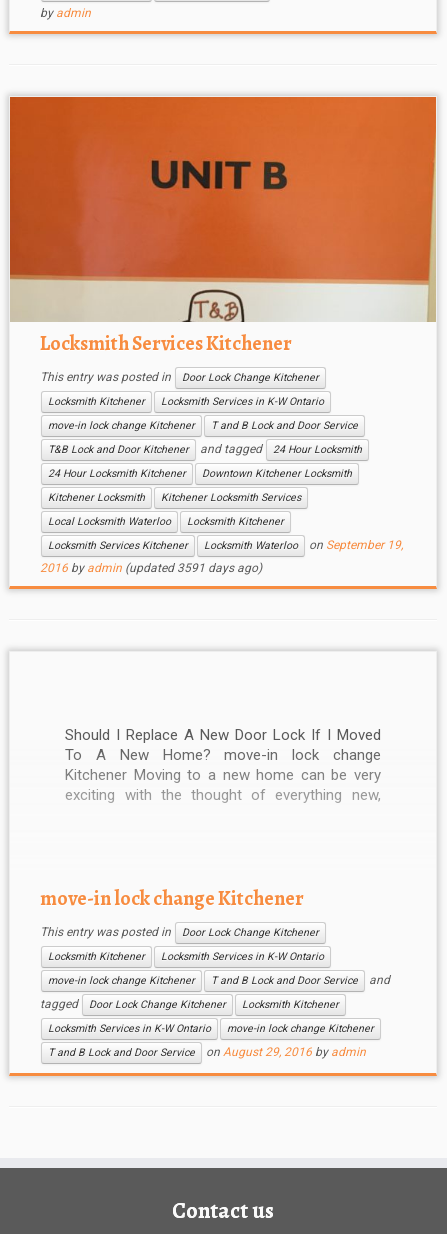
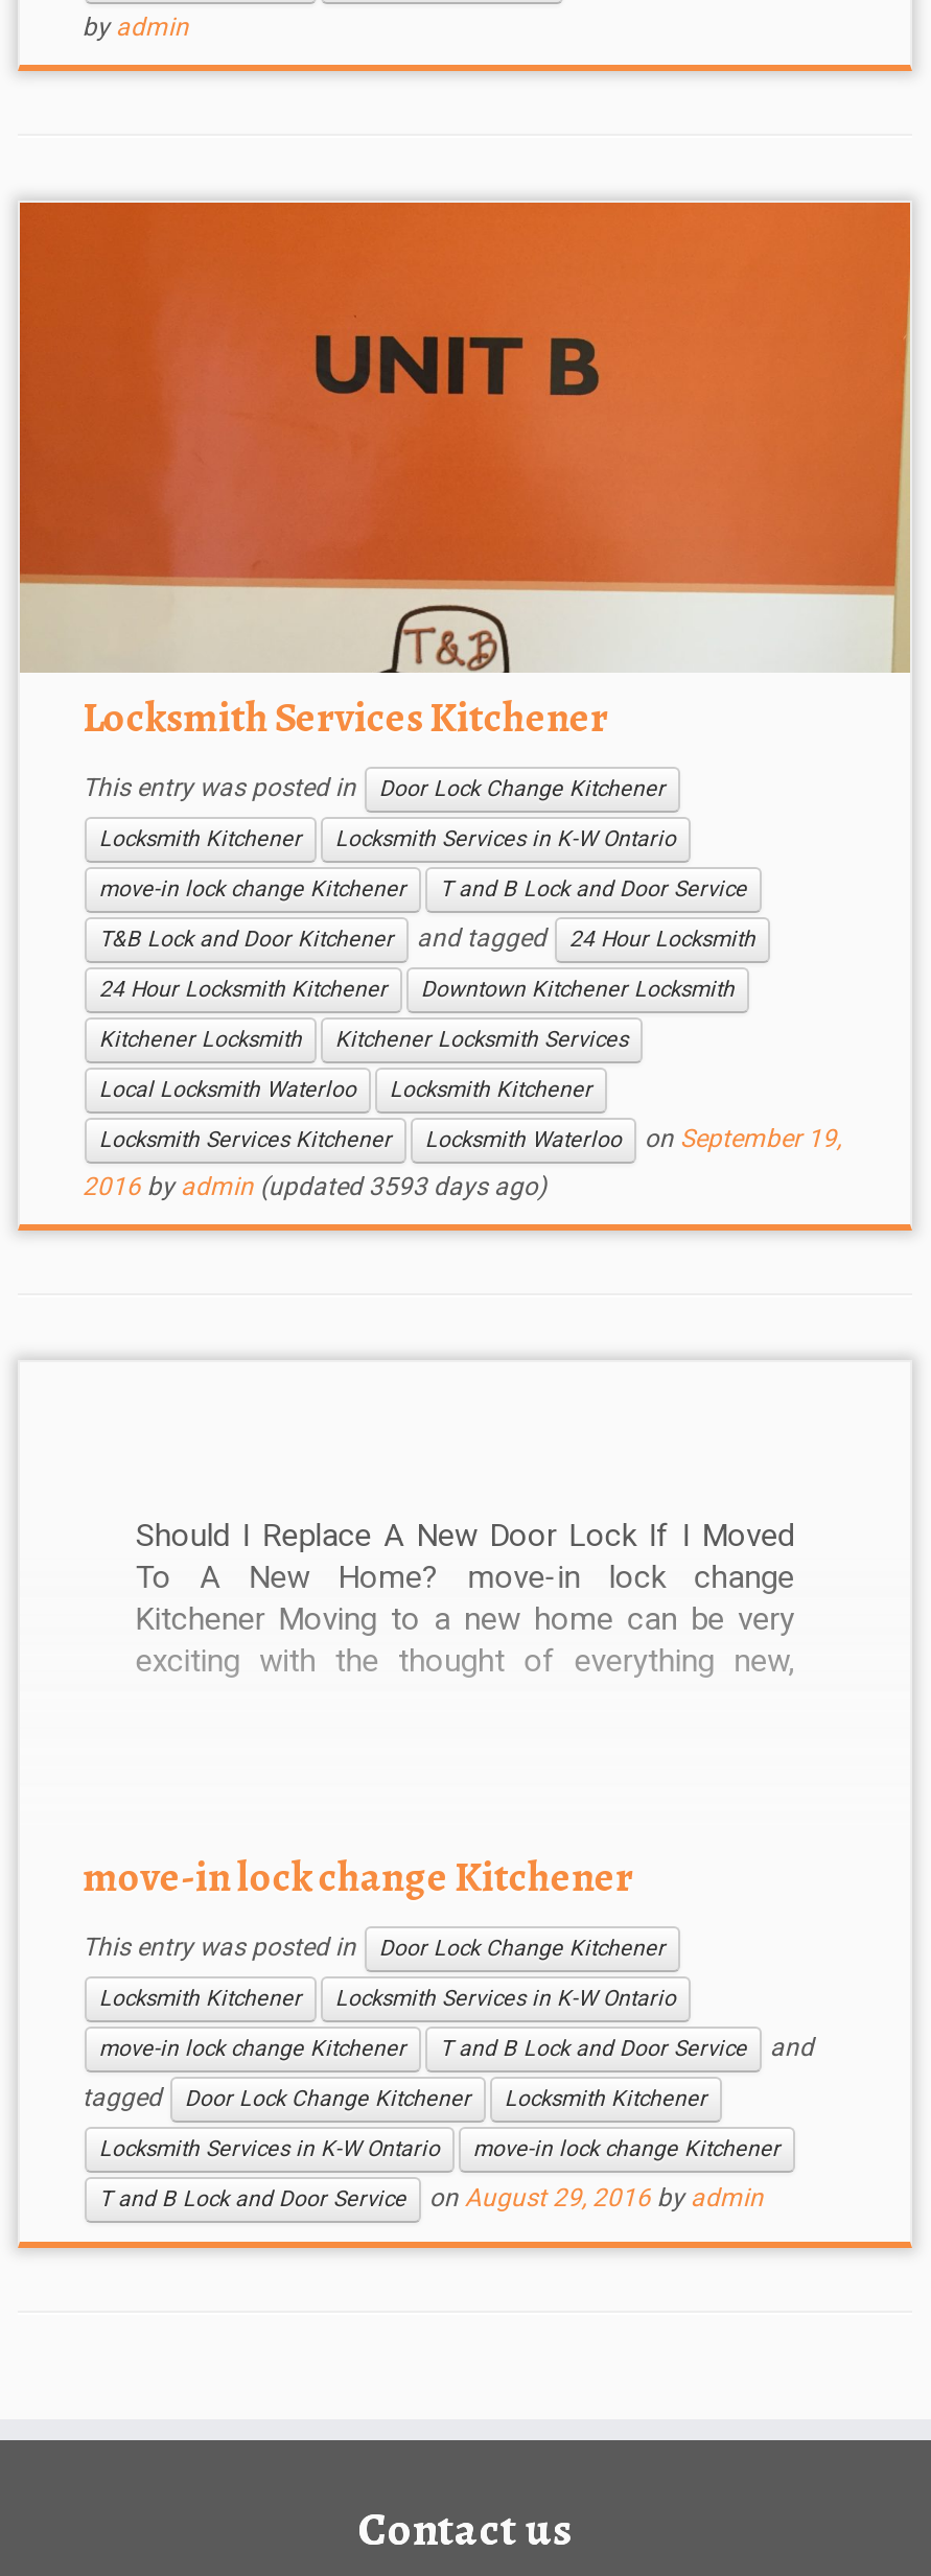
[40,561,262,575] 2016 by admin (updated 3591 days ago) -> [82,1172,546,1201] 2016 by admin (updated 3593 days ago)

